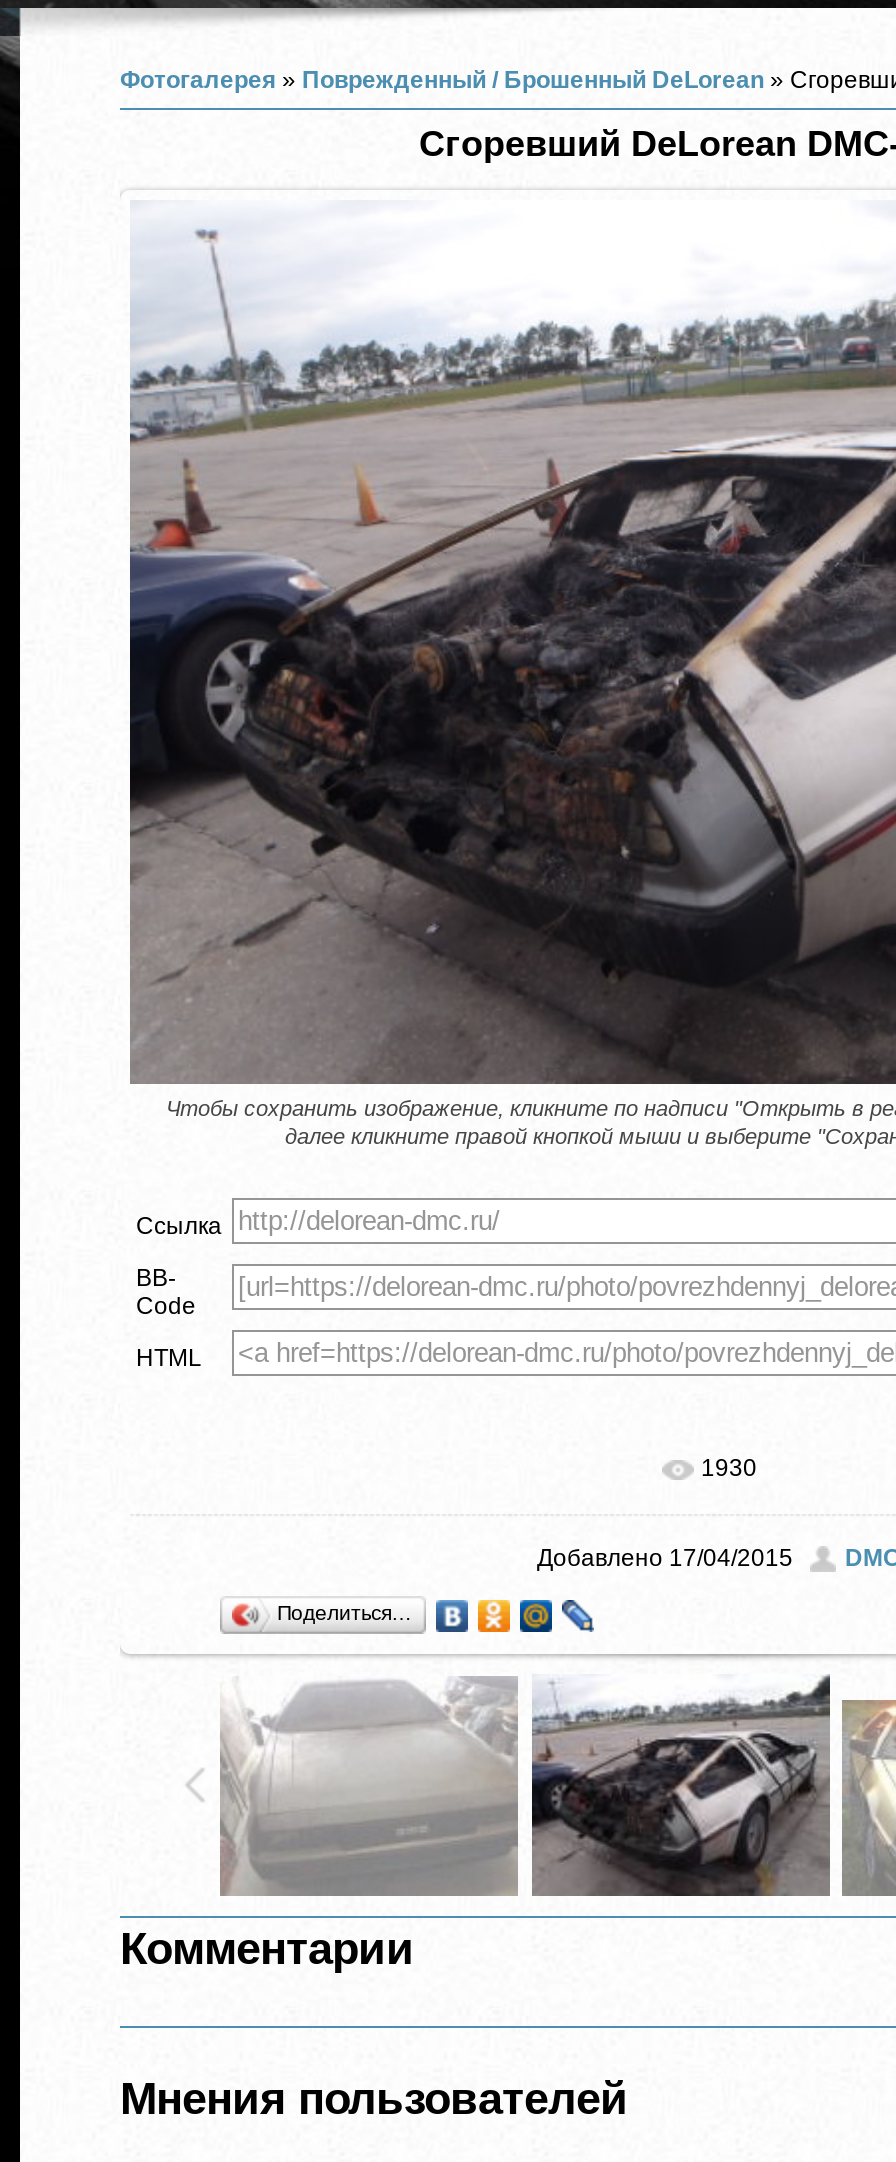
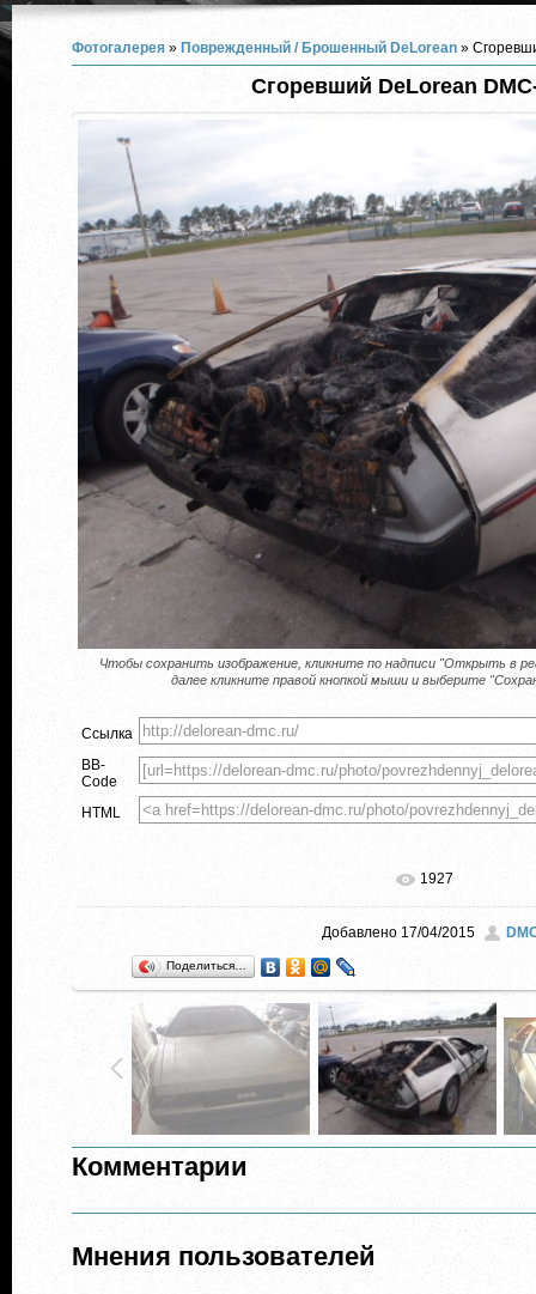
[701,1454,757,1482] 1930 -> [419,870,453,887] 1927

